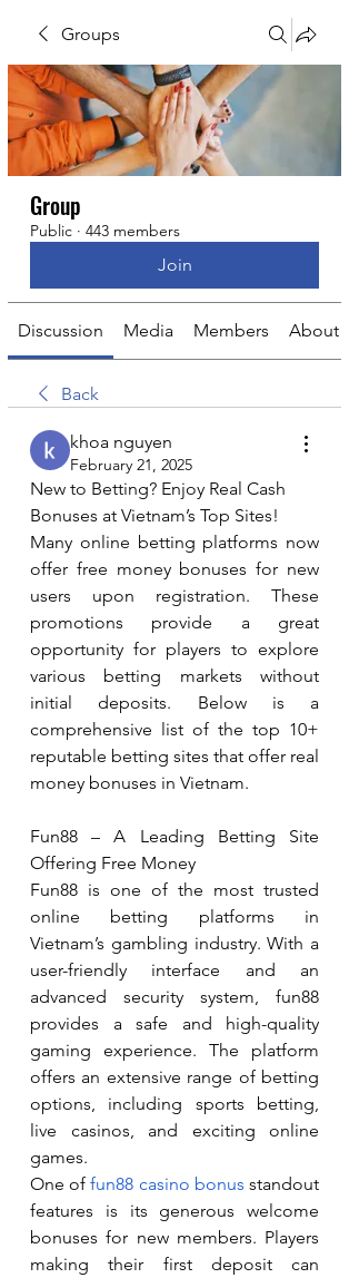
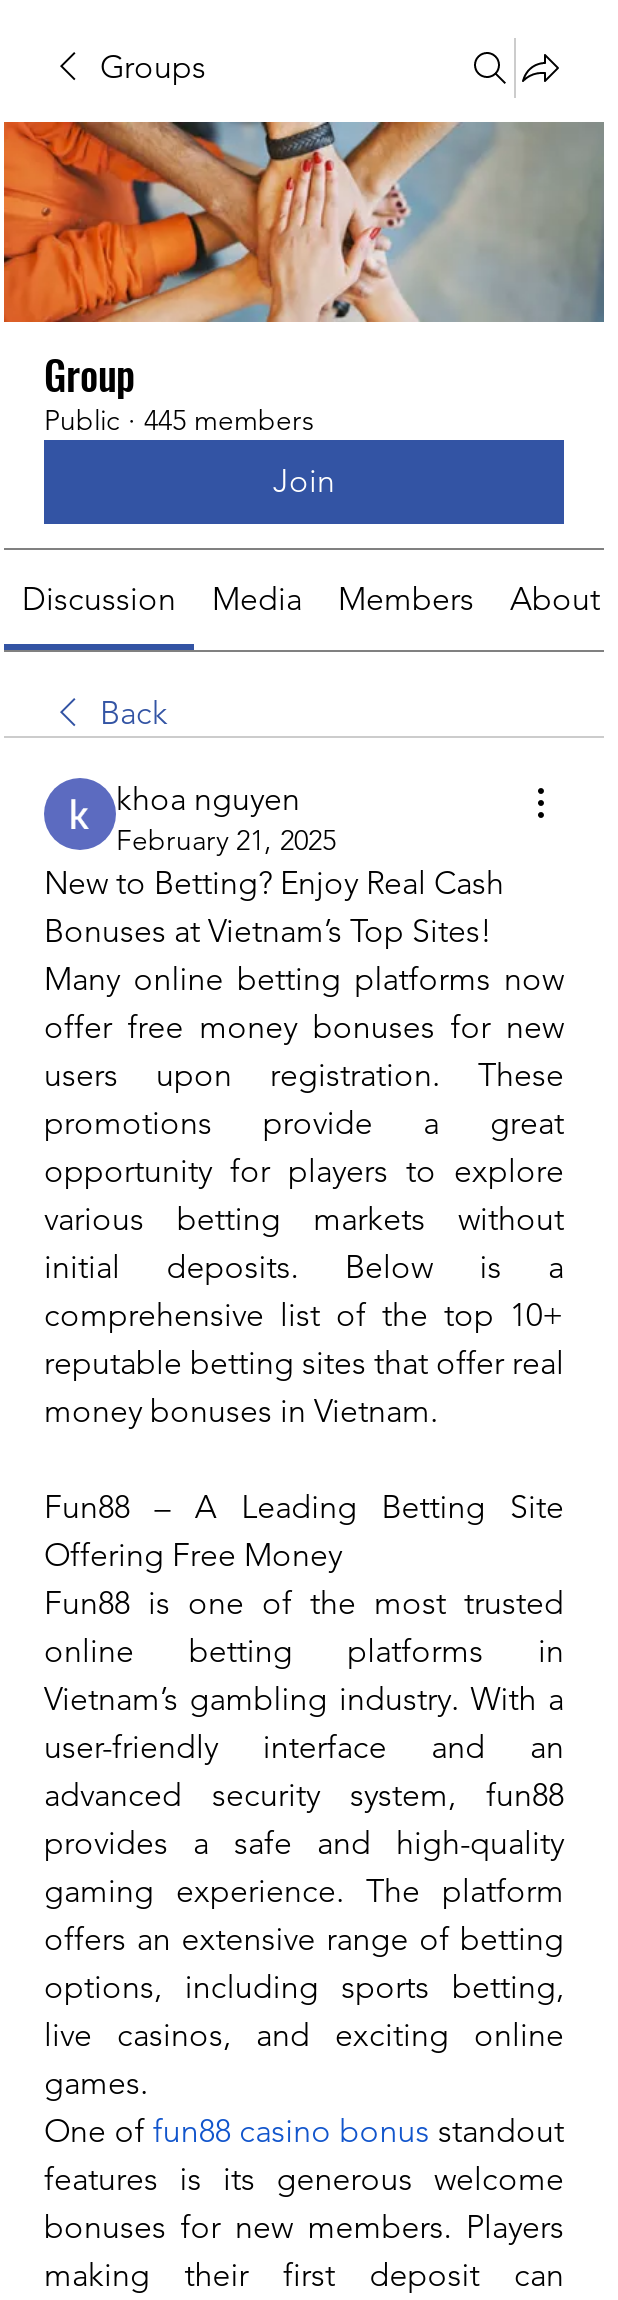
[30,221,180,241] Public · 443 members -> [44,402,314,438] Public · 445 members

